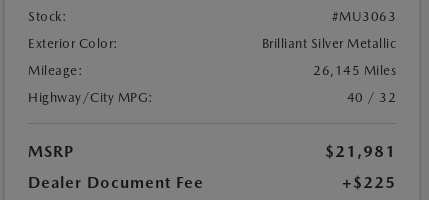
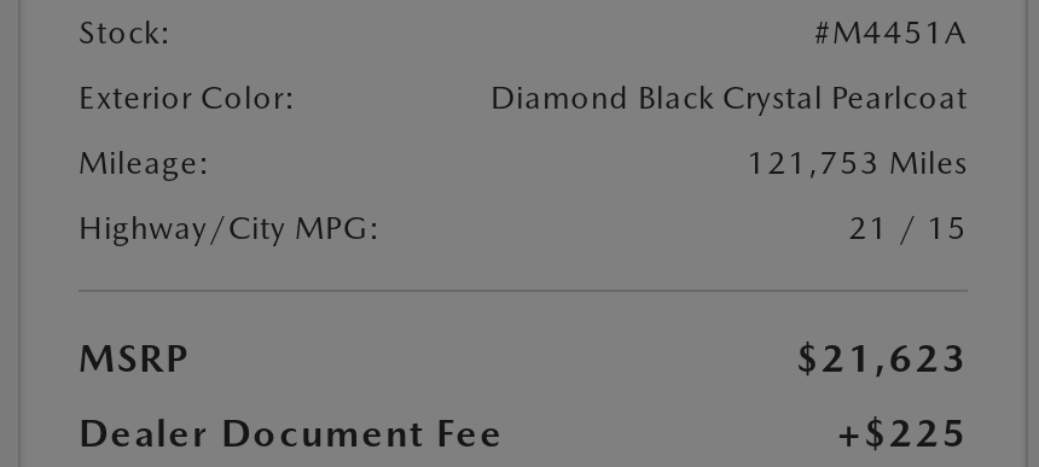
[331,9,396,24] #MU3063 -> [814,14,968,50] #M4451A
[261,36,396,51] Brilliant Silver Metallic -> [491,79,968,115] Diamond Black Crystal Pearlcoat
[313,63,396,78] 26,145 Miles -> [747,144,968,180] 121,753 Miles
[346,90,396,105] 40 / 32 -> [848,209,968,245] 21 / 15
[325,142,396,161] $21,981 -> [796,335,968,381] $21,623

